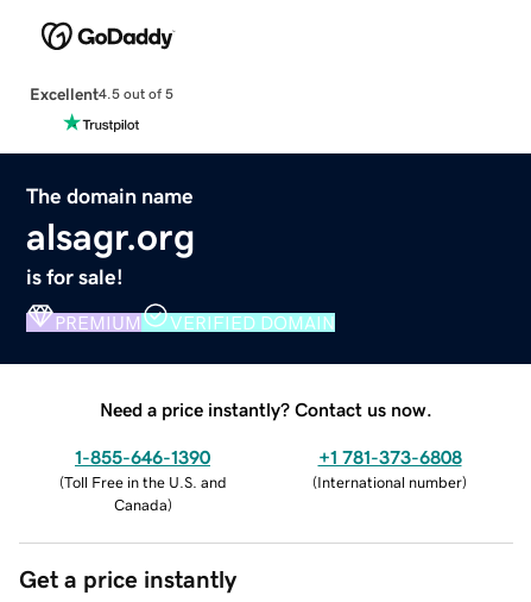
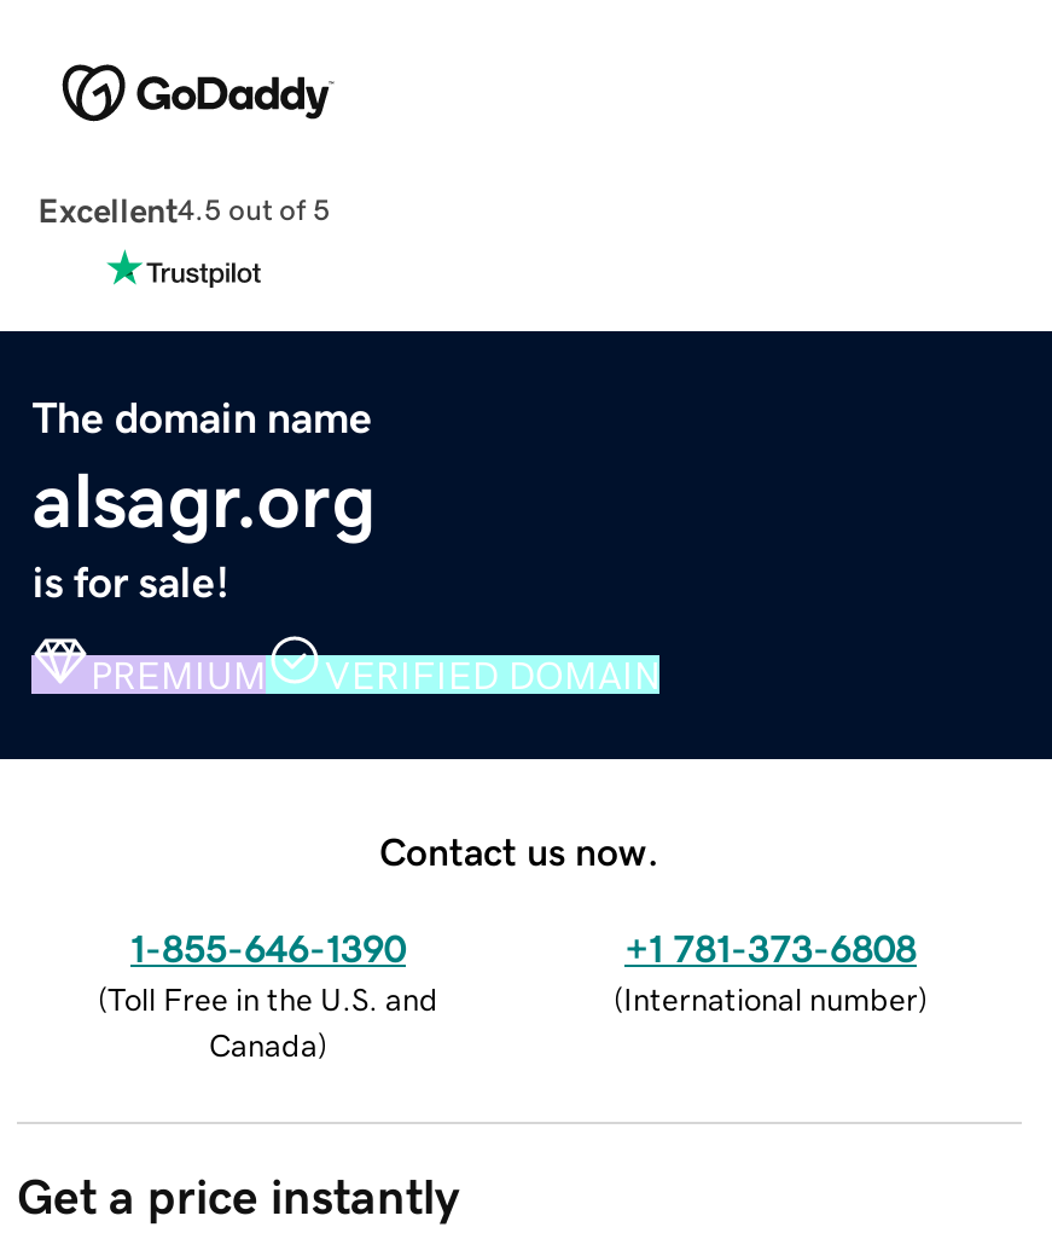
[100,399,432,418] Need a price instantly? Contact us now. -> [379,831,659,869] Contact us now.

